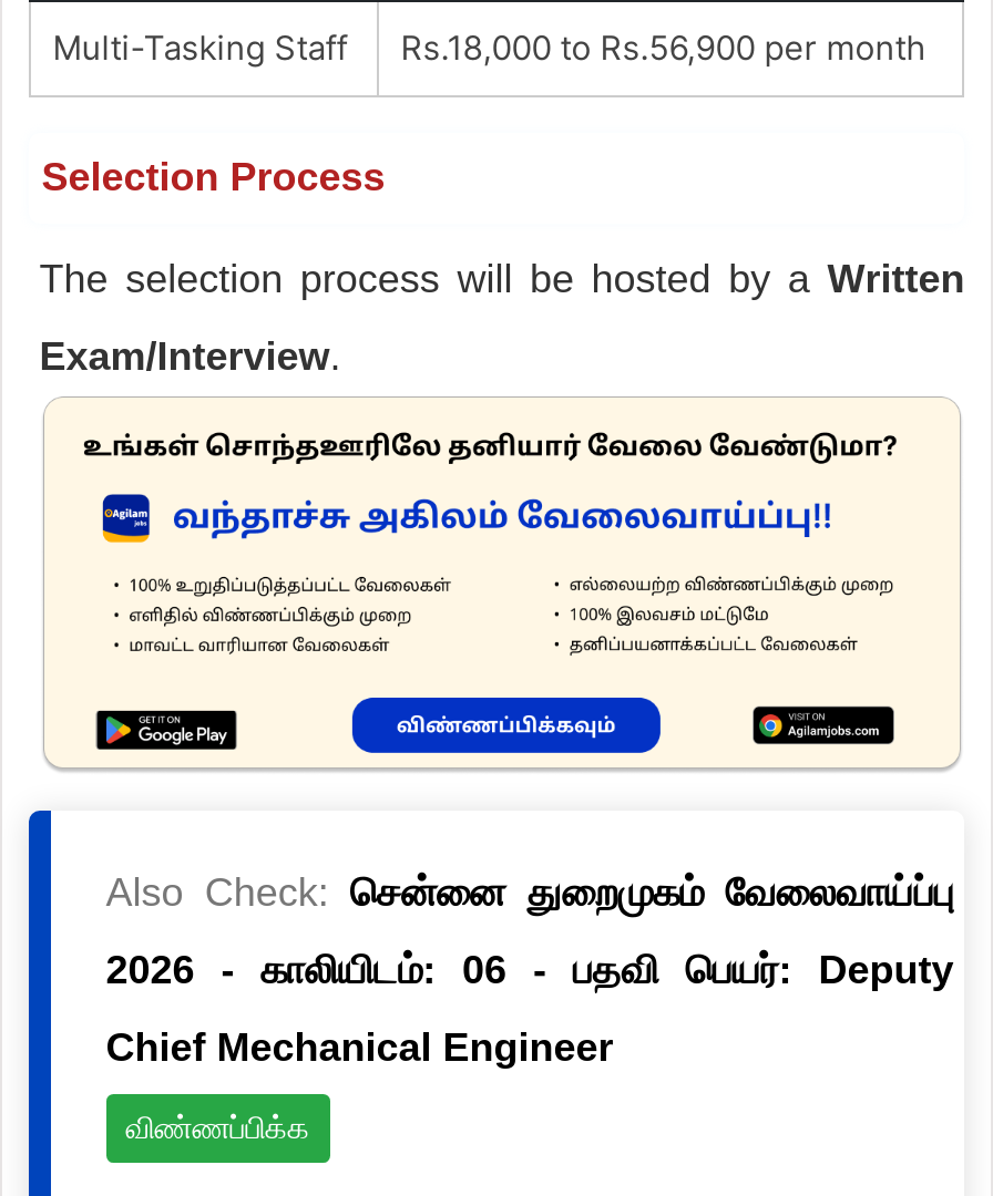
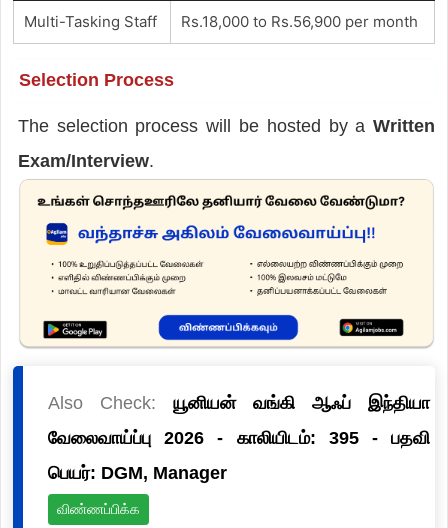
[106,870,954,914] Also Check: சென்னை துறைமுகம் வேலைவாய்ப்பு -> [48,393,430,413] Also Check: யூனியன் வங்கி ஆஃப் இந்தியா
[106,948,954,992] 2026 - காலியிடம்: 06 - பதவி பெயர்: Deputy -> [48,428,430,448] வேலைவாய்ப்பு 2026 - காலியிடம்: 395 - பதவி
[106,1025,614,1070] Chief Mechanical Engineer -> [48,463,227,483] பெயர்: DGM, Manager

